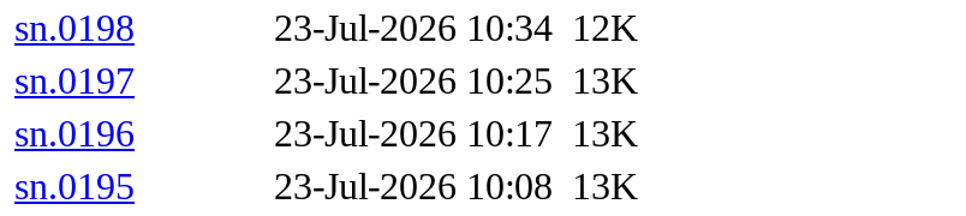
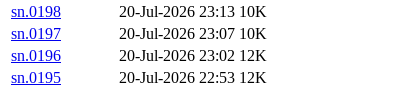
[274,8,639,49] 23-Jul-2026 10:34 12K -> [119,3,267,20] 20-Jul-2026 23:13 10K
[274,61,639,102] 23-Jul-2026 10:25 13K -> [119,25,267,42] 20-Jul-2026 23:07 10K
[274,114,639,155] 23-Jul-2026 10:17 13K -> [119,47,267,64] 20-Jul-2026 23:02 12K
[274,167,639,207] 23-Jul-2026 10:08 13K -> [119,69,267,86] 20-Jul-2026 22:53 12K

